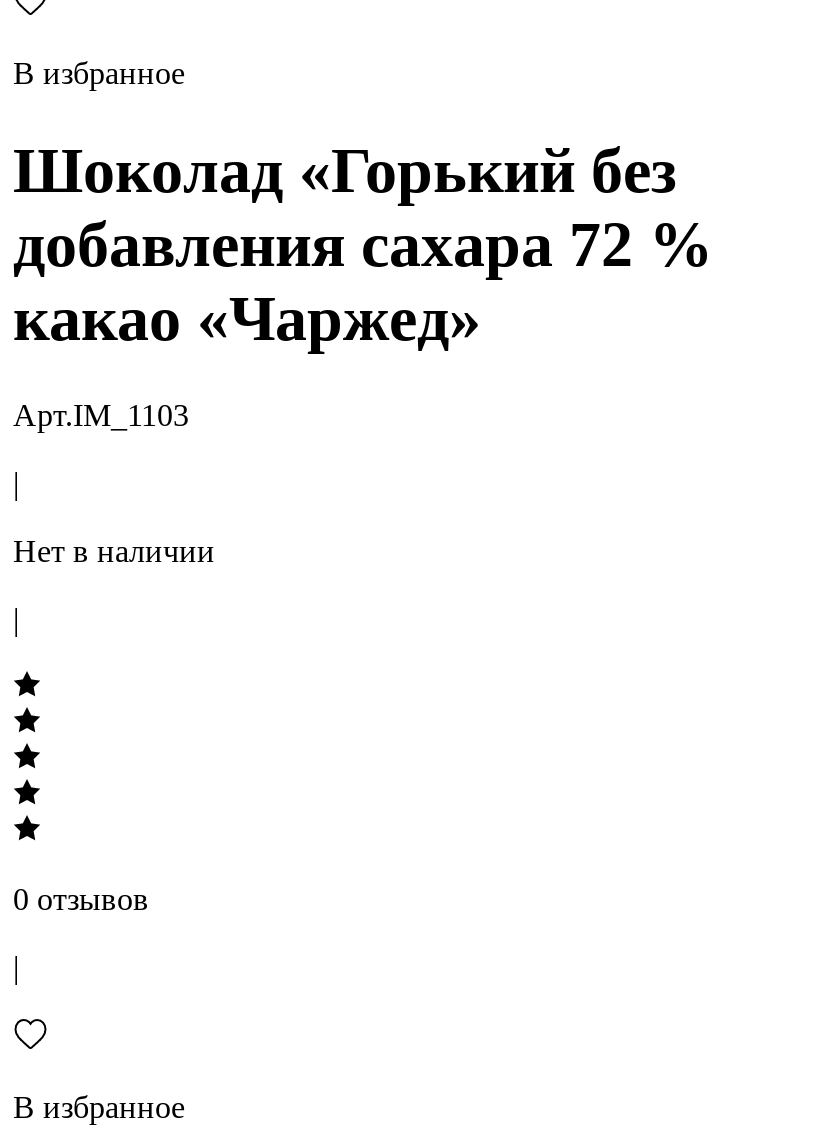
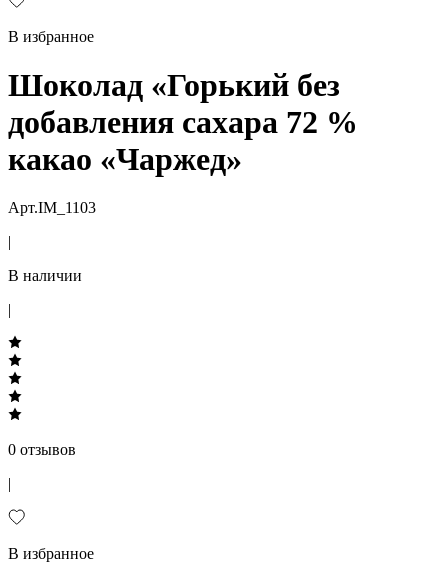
[13,535,215,569] Нет в наличии -> [8,267,82,284] В наличии

